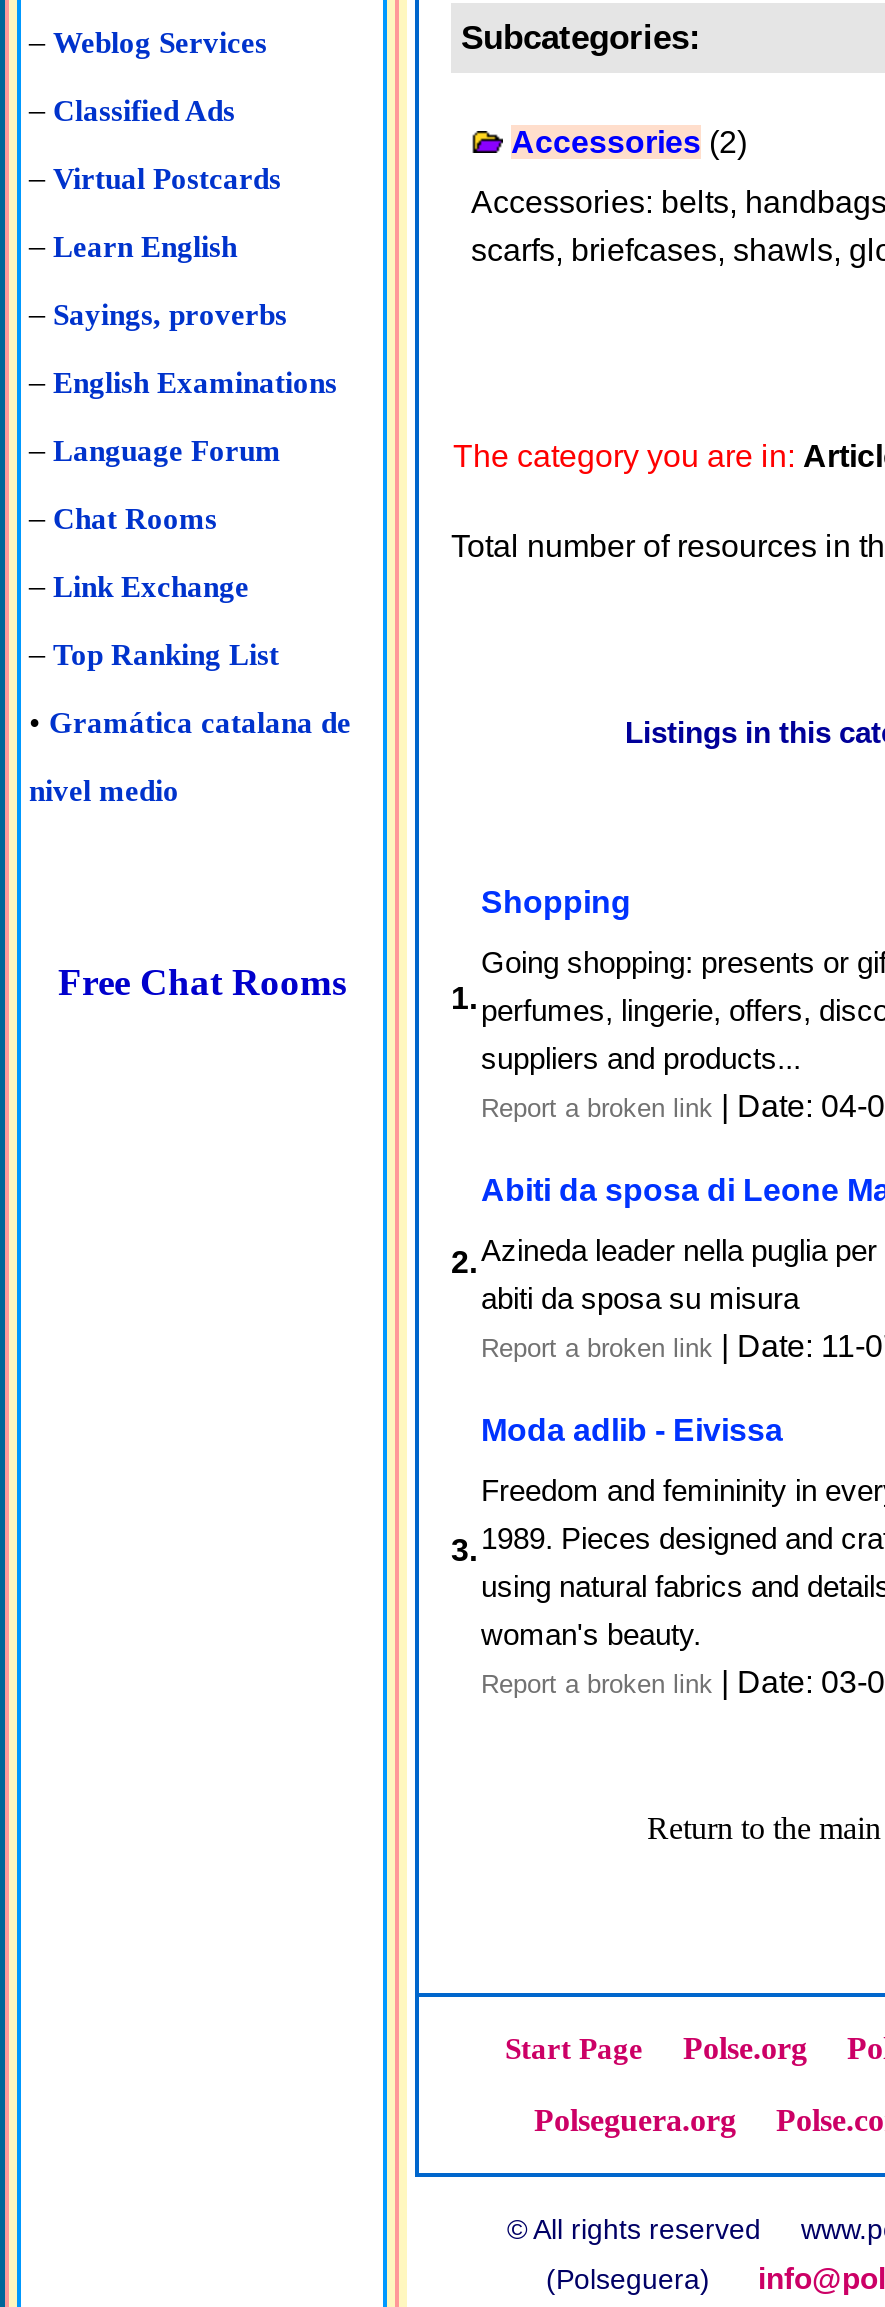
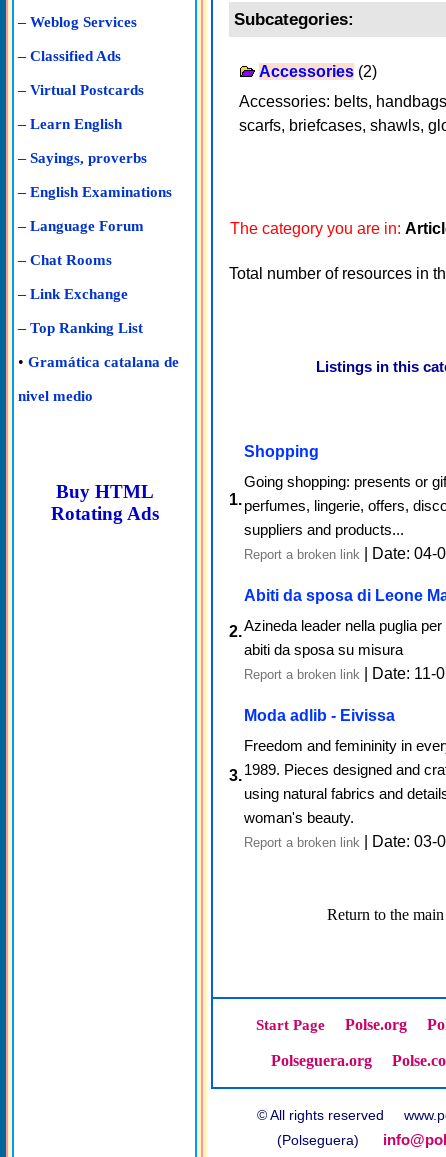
[58,961,346,1003] Free Chat Rooms -> [50,481,158,524] Buy HTML | Rotating Ads

